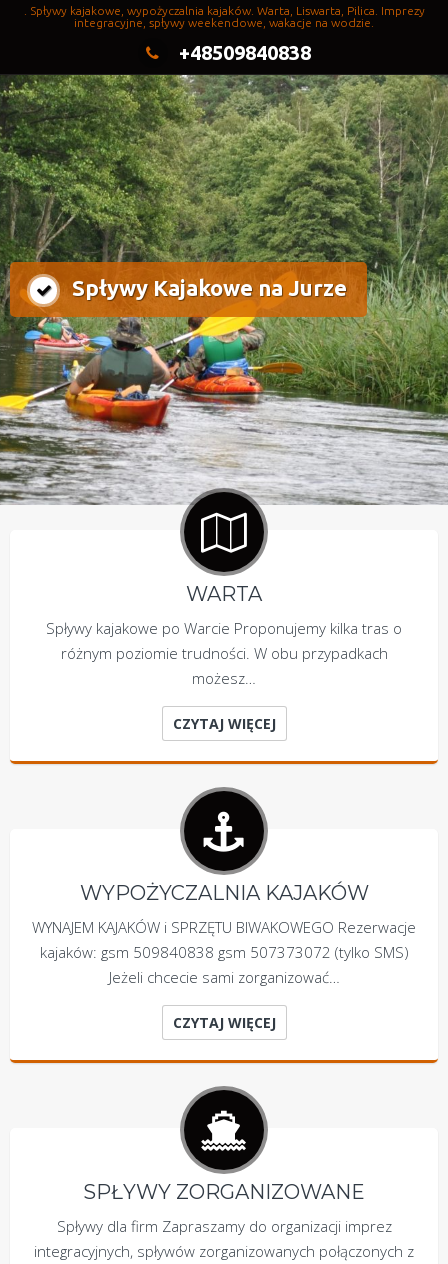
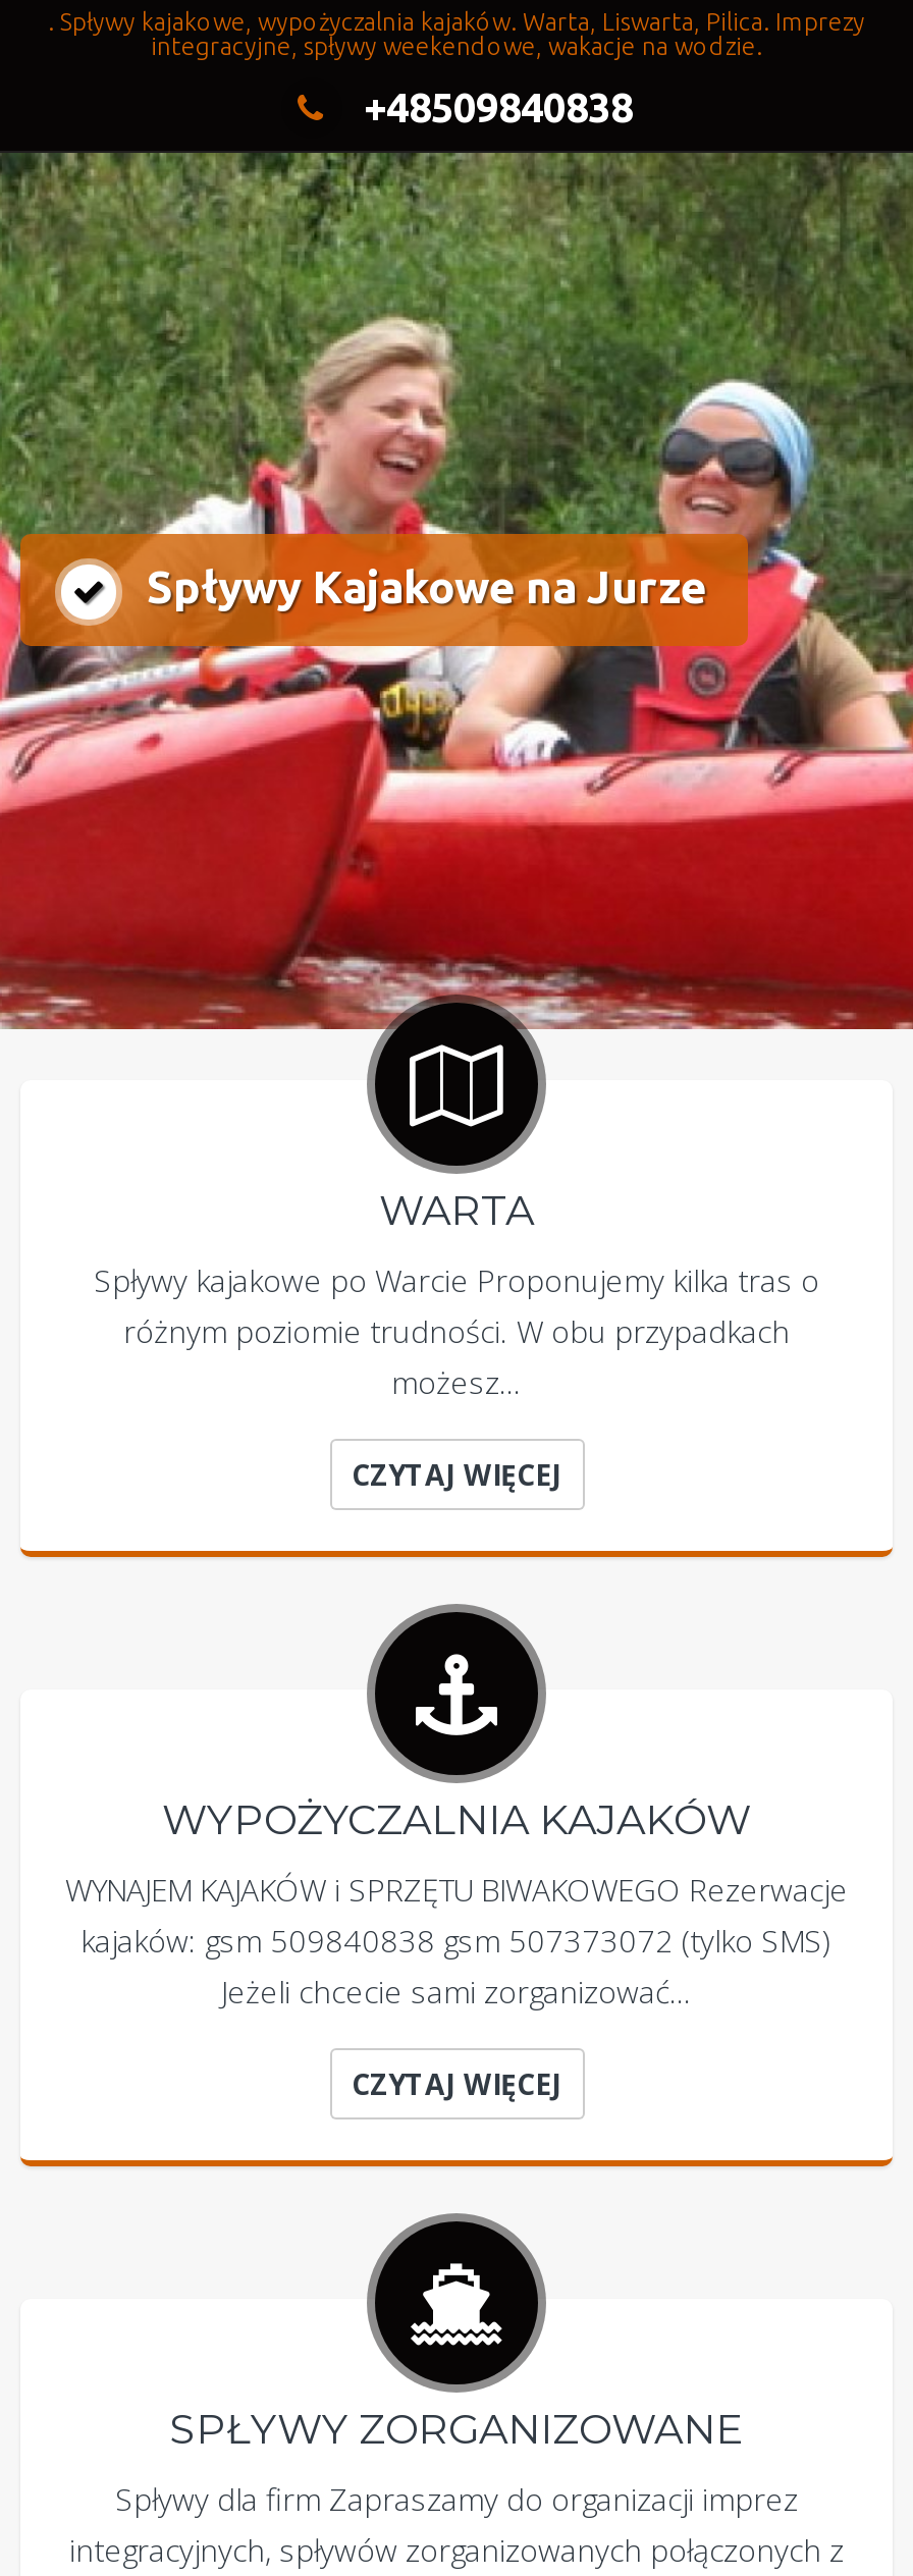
[3,75,445,505] [image] -> [6,153,907,1031] [image]

